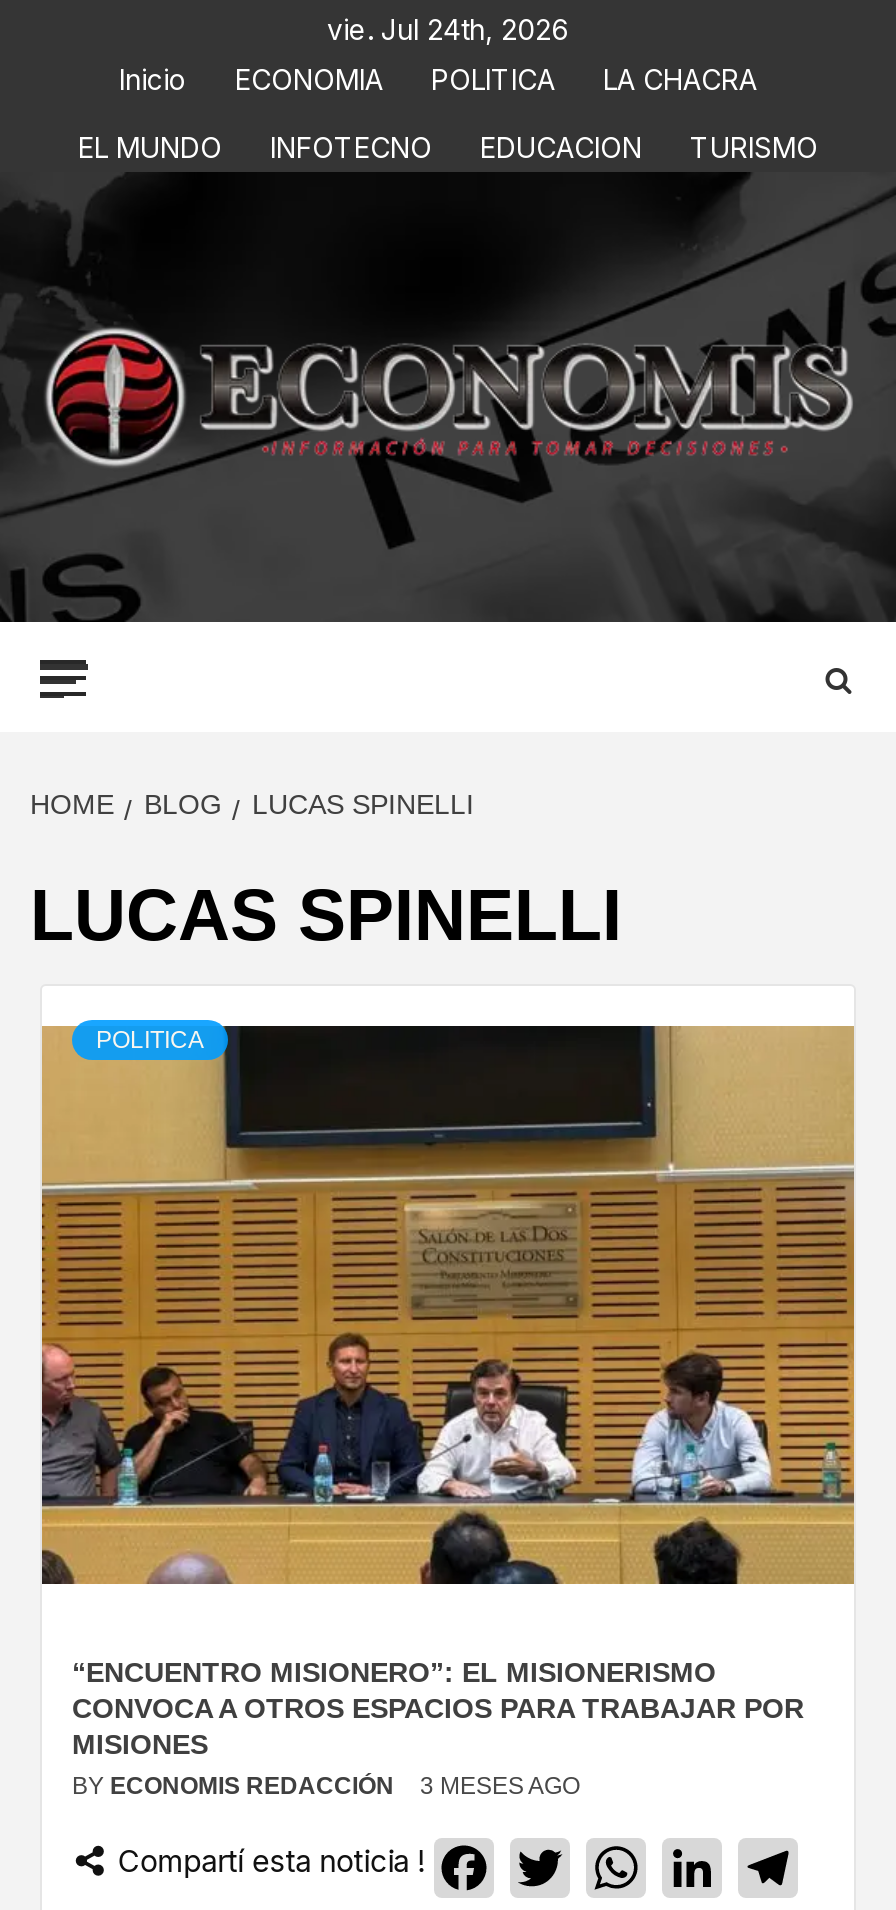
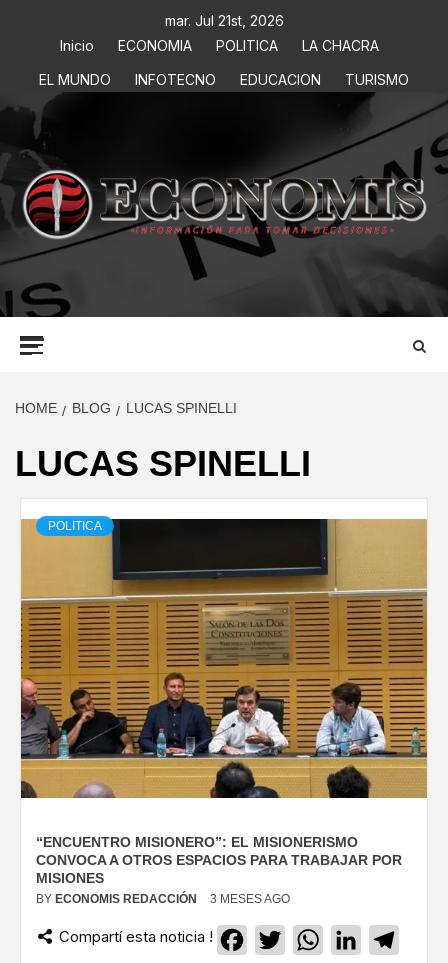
[327,12,569,46] vie. Jul 24th, 2026 -> [164,12,283,29] mar. Jul 21st, 2026

